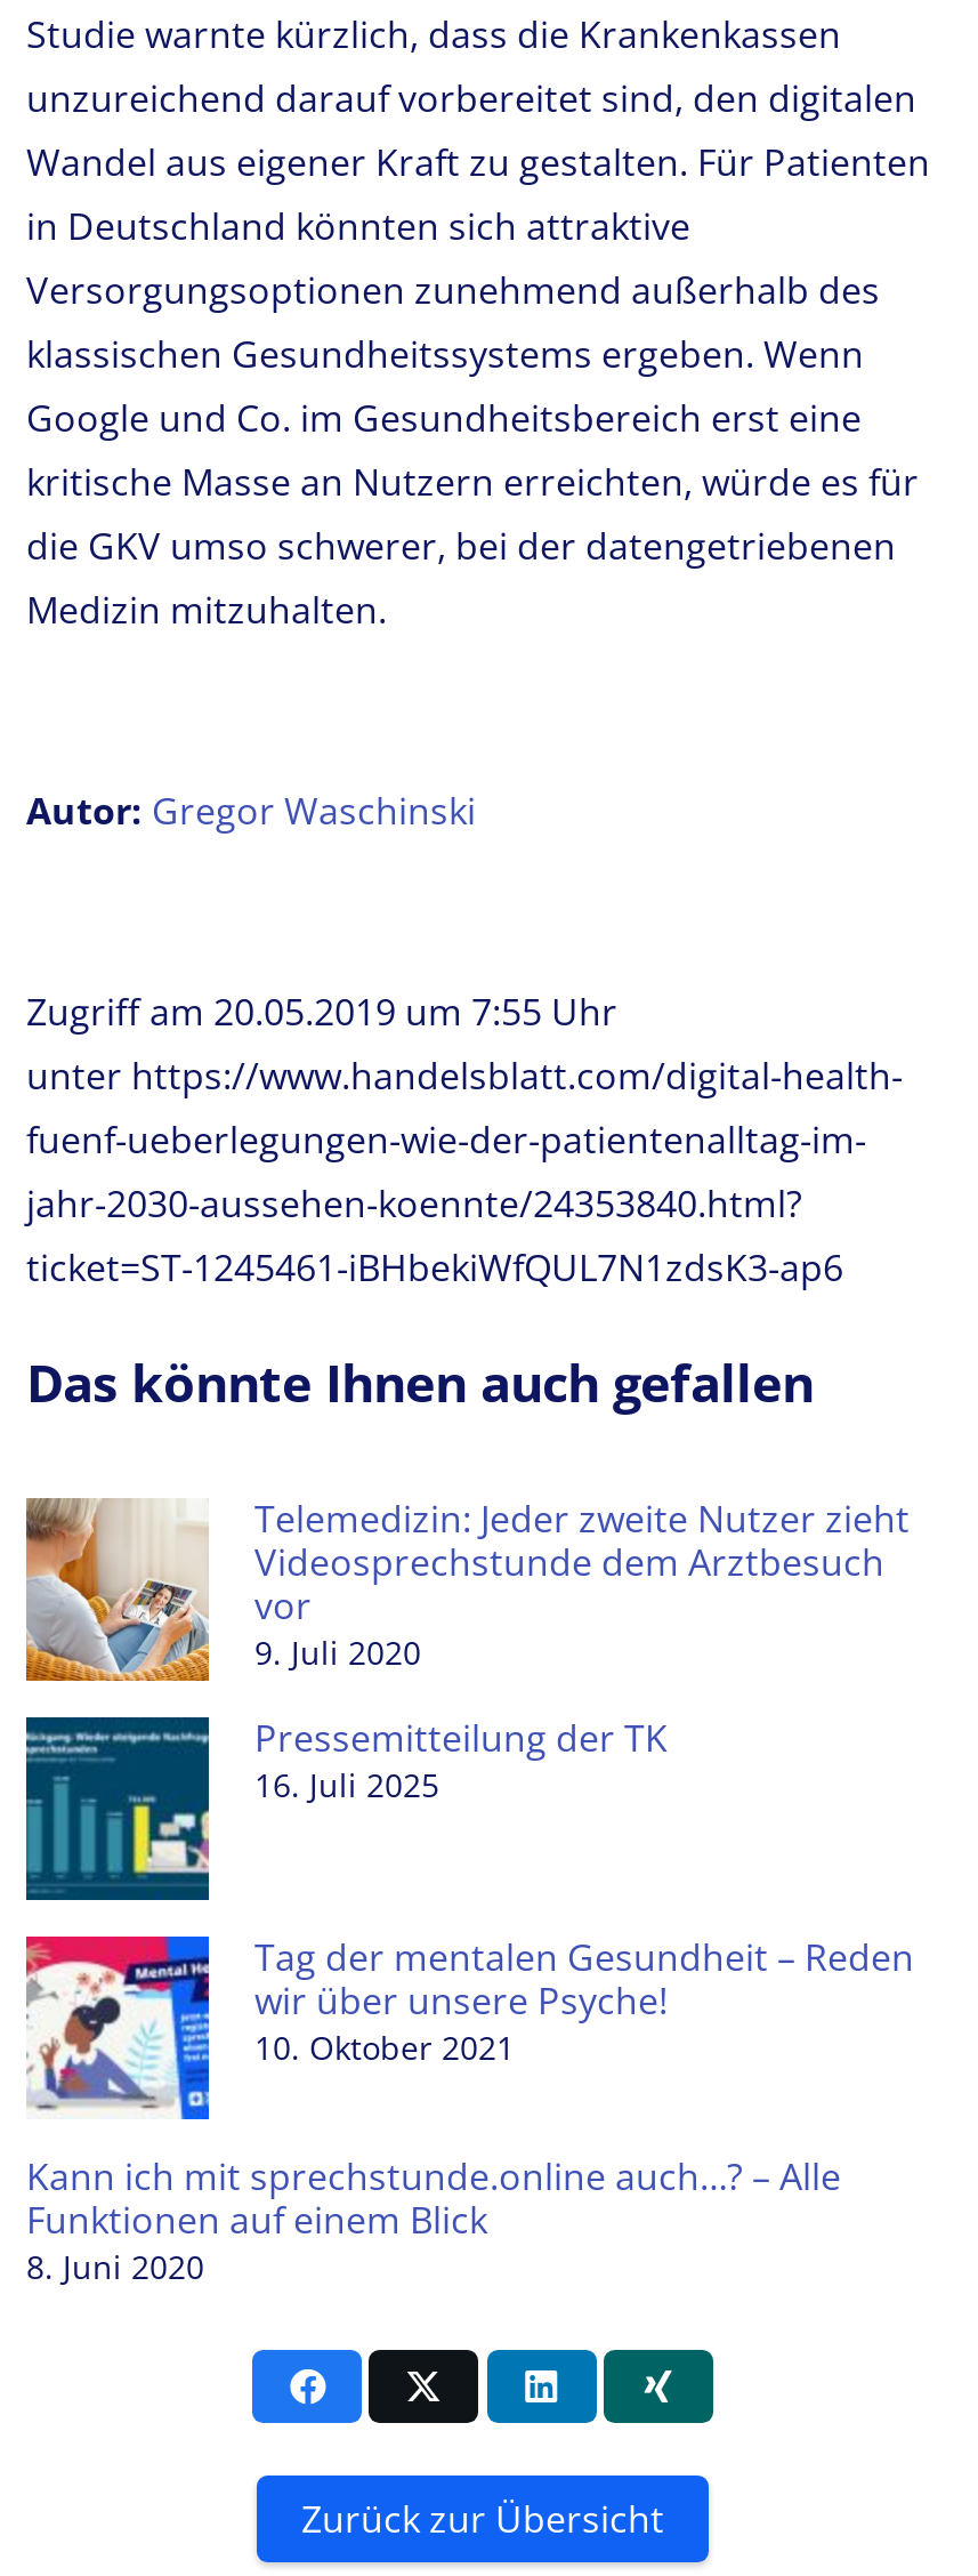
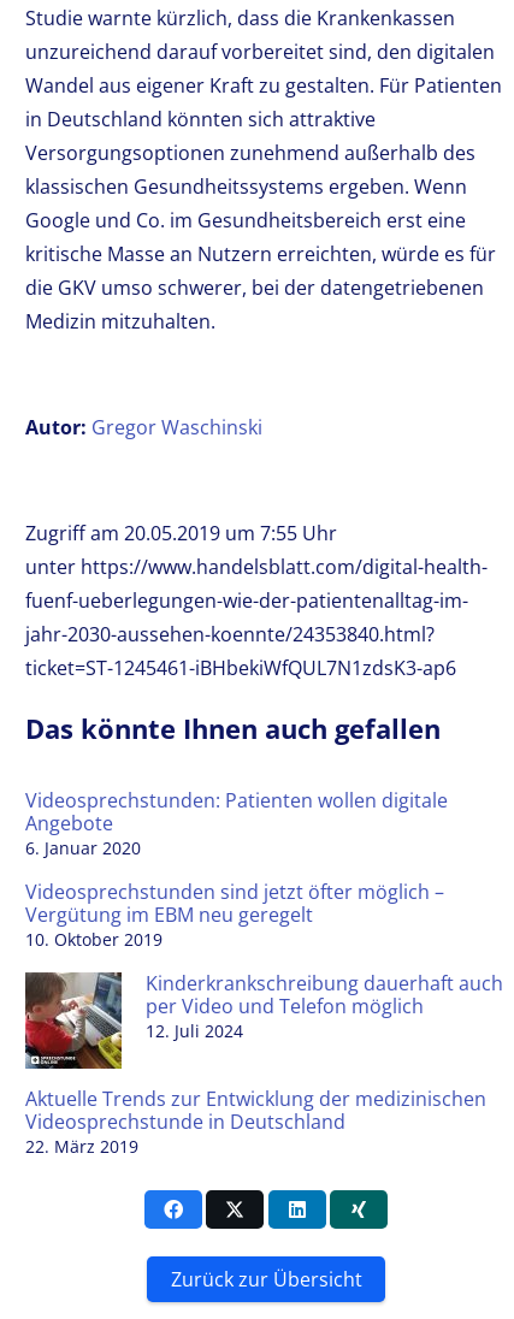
[254,1493,910,1673] Telemedizin: Jeder zweite Nutzer zieht | Videosprechstunde dem Arztbesuch | vor | 9. Juli 2020 -> [25,787,448,859] Videosprechstunden: Patienten wollen digitale | Angebote | 6. Januar 2020
[254,1712,668,1806] Pressemitteilung der TK | 16. Juli 2025 -> [25,878,444,950] Videosprechstunden sind jetzt öfter möglich – | Vergütung im EBM neu geregelt | 10. Oktober 2019
[26,1932,914,2069] [image] | Tag der mentalen Gesundheit – Reden | wir über unsere Psyche! | 10. Oktober 2021 -> [24,970,503,1070] [image] | Kinderkrankschreibung dauerhaft auch | per Video und Telefon möglich | 12. Juli 2024
[26,2151,841,2288] Kann ich mit sprechstunde.online auch…? – Alle | Funktionen auf einem Blick | 8. Juni 2020 -> [25,1085,486,1157] Aktuelle Trends zur Entwicklung der medizinischen | Videosprechstunde in Deutschland | 22. März 2019

